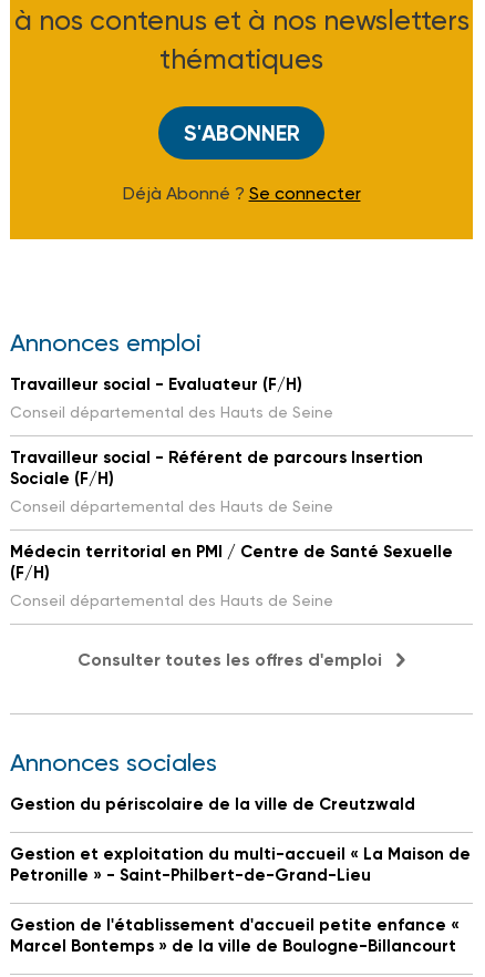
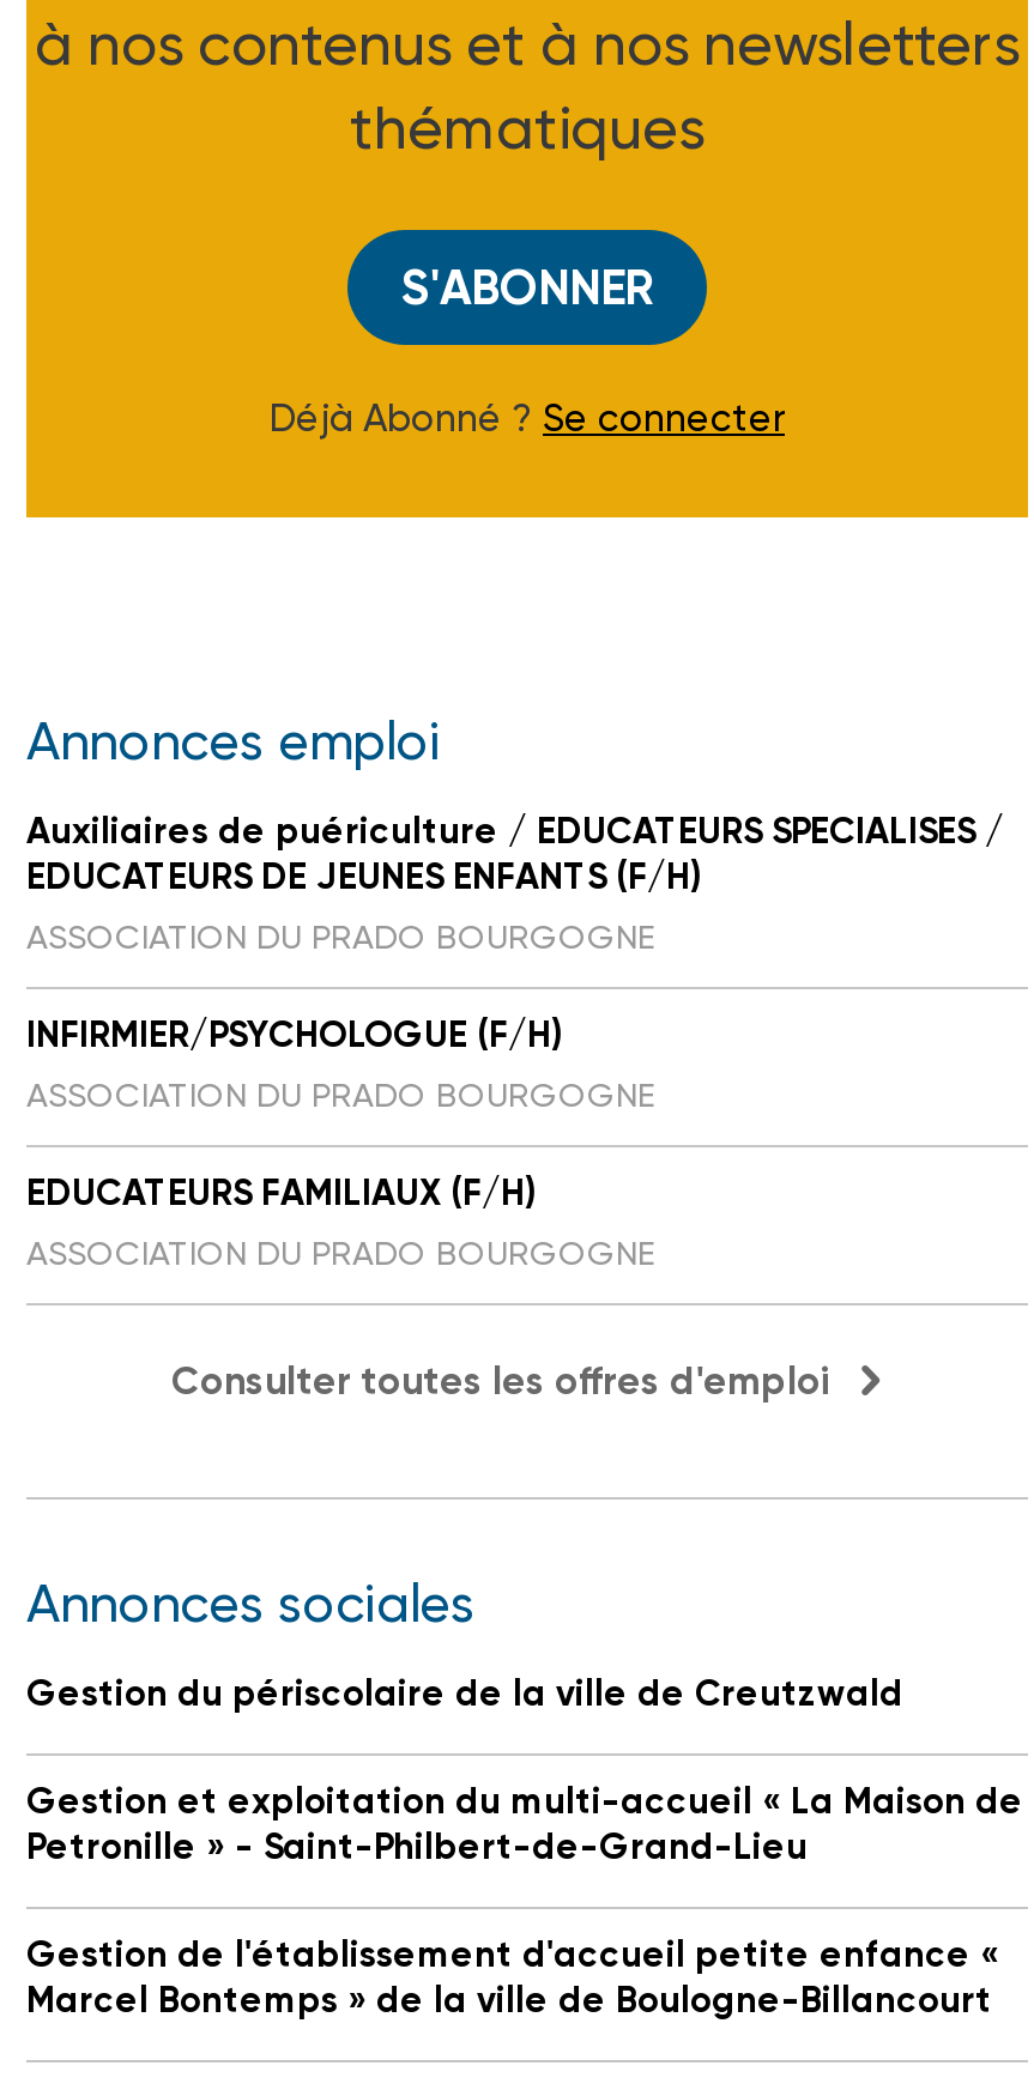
[10,374,333,421] Travailleur social - Evaluateur (F/H) | Conseil départemental des Hauts de Seine -> [26,810,1004,956] Auxiliaires de puériculture / EDUCATEURS SPECIALISES / | EDUCATEURS DE JEUNES ENFANTS (F/H) | ASSOCIATION DU PRADO BOURGOGNE
[10,448,423,515] Travailleur social - Référent de parcours Insertion | Sociale (F/H) | Conseil départemental des Hauts de Seine -> [26,1013,654,1114] INFIRMIER/PSYCHOLOGUE (F/H) | ASSOCIATION DU PRADO BOURGOGNE
[10,542,453,609] Médecin territorial en PMI / Centre de Santé Sexuelle | (F/H) | Conseil départemental des Hauts de Seine -> [26,1171,654,1272] EDUCATEURS FAMILIAUX (F/H) | ASSOCIATION DU PRADO BOURGOGNE

